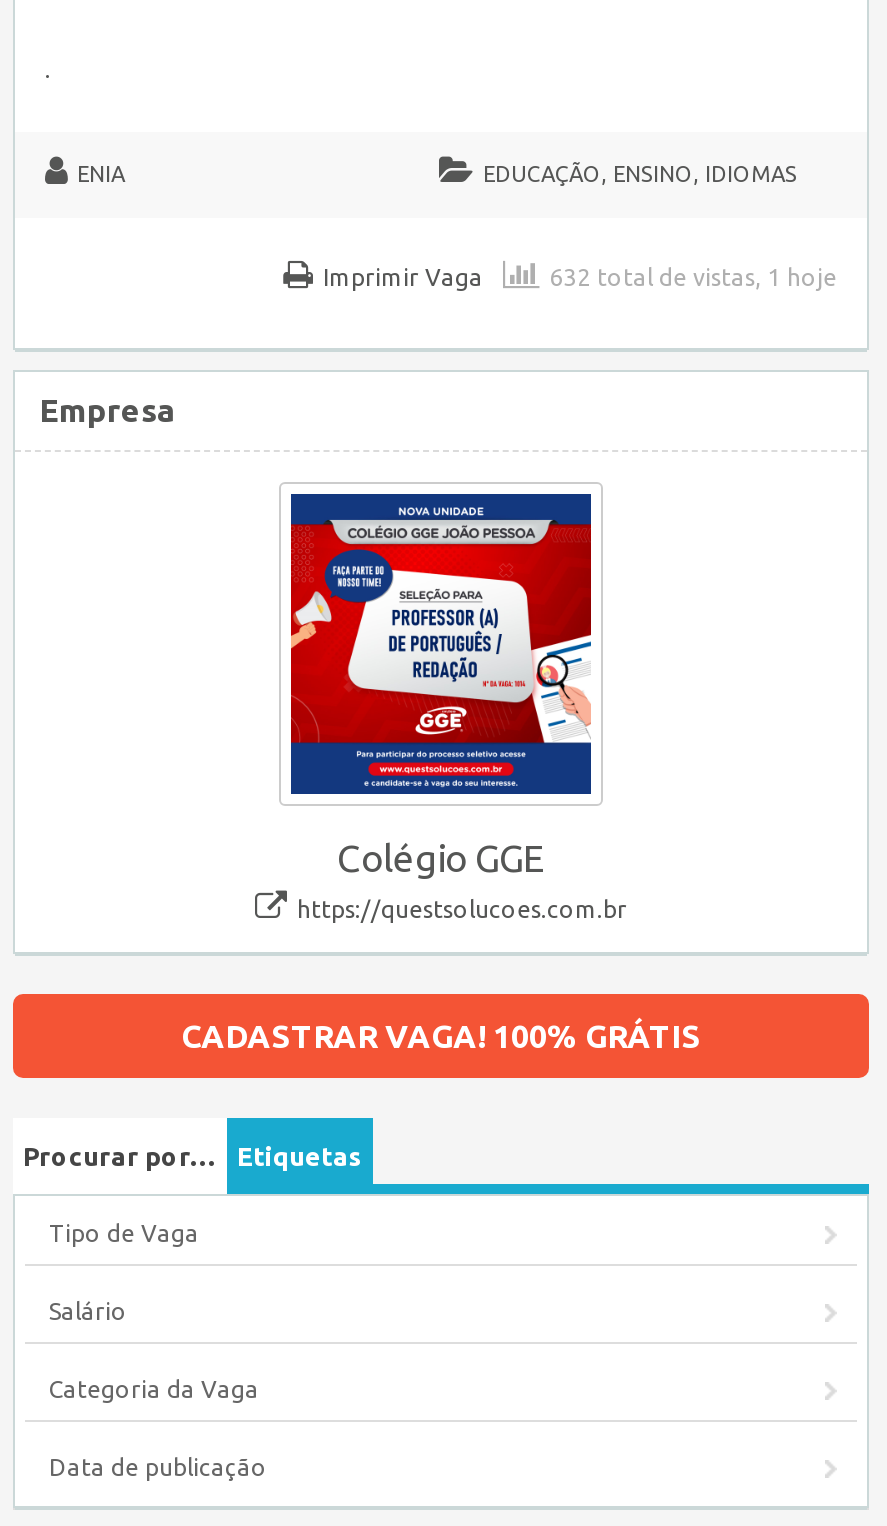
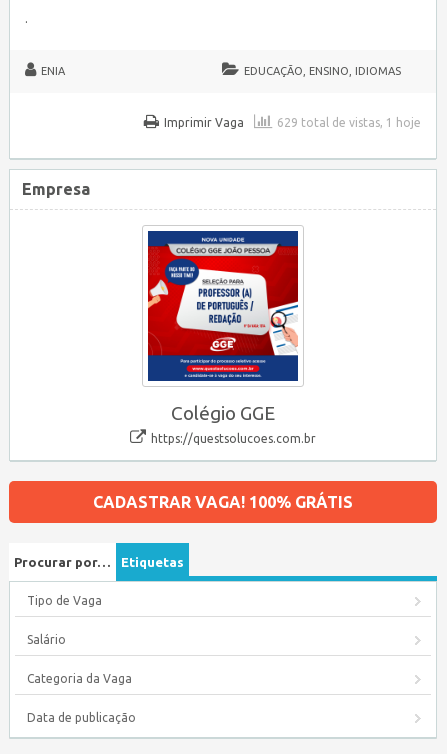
[549,264,837,290] 632 total de vistas, 1 hoje -> [277,116,421,129] 629 total de vistas, 1 hoje

